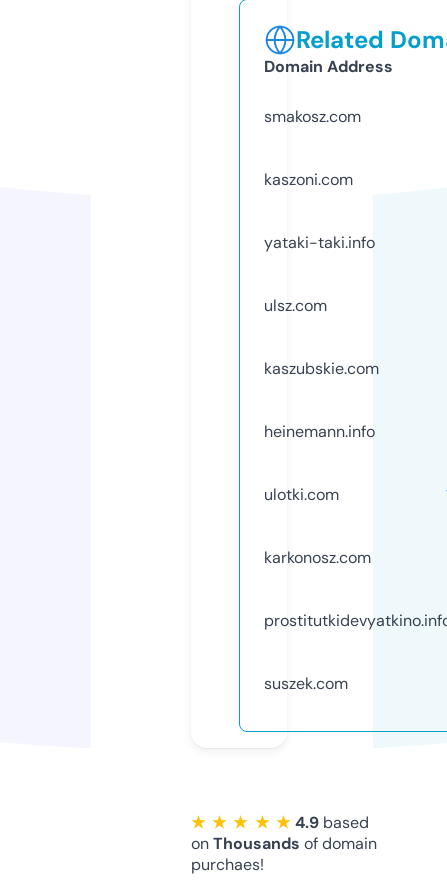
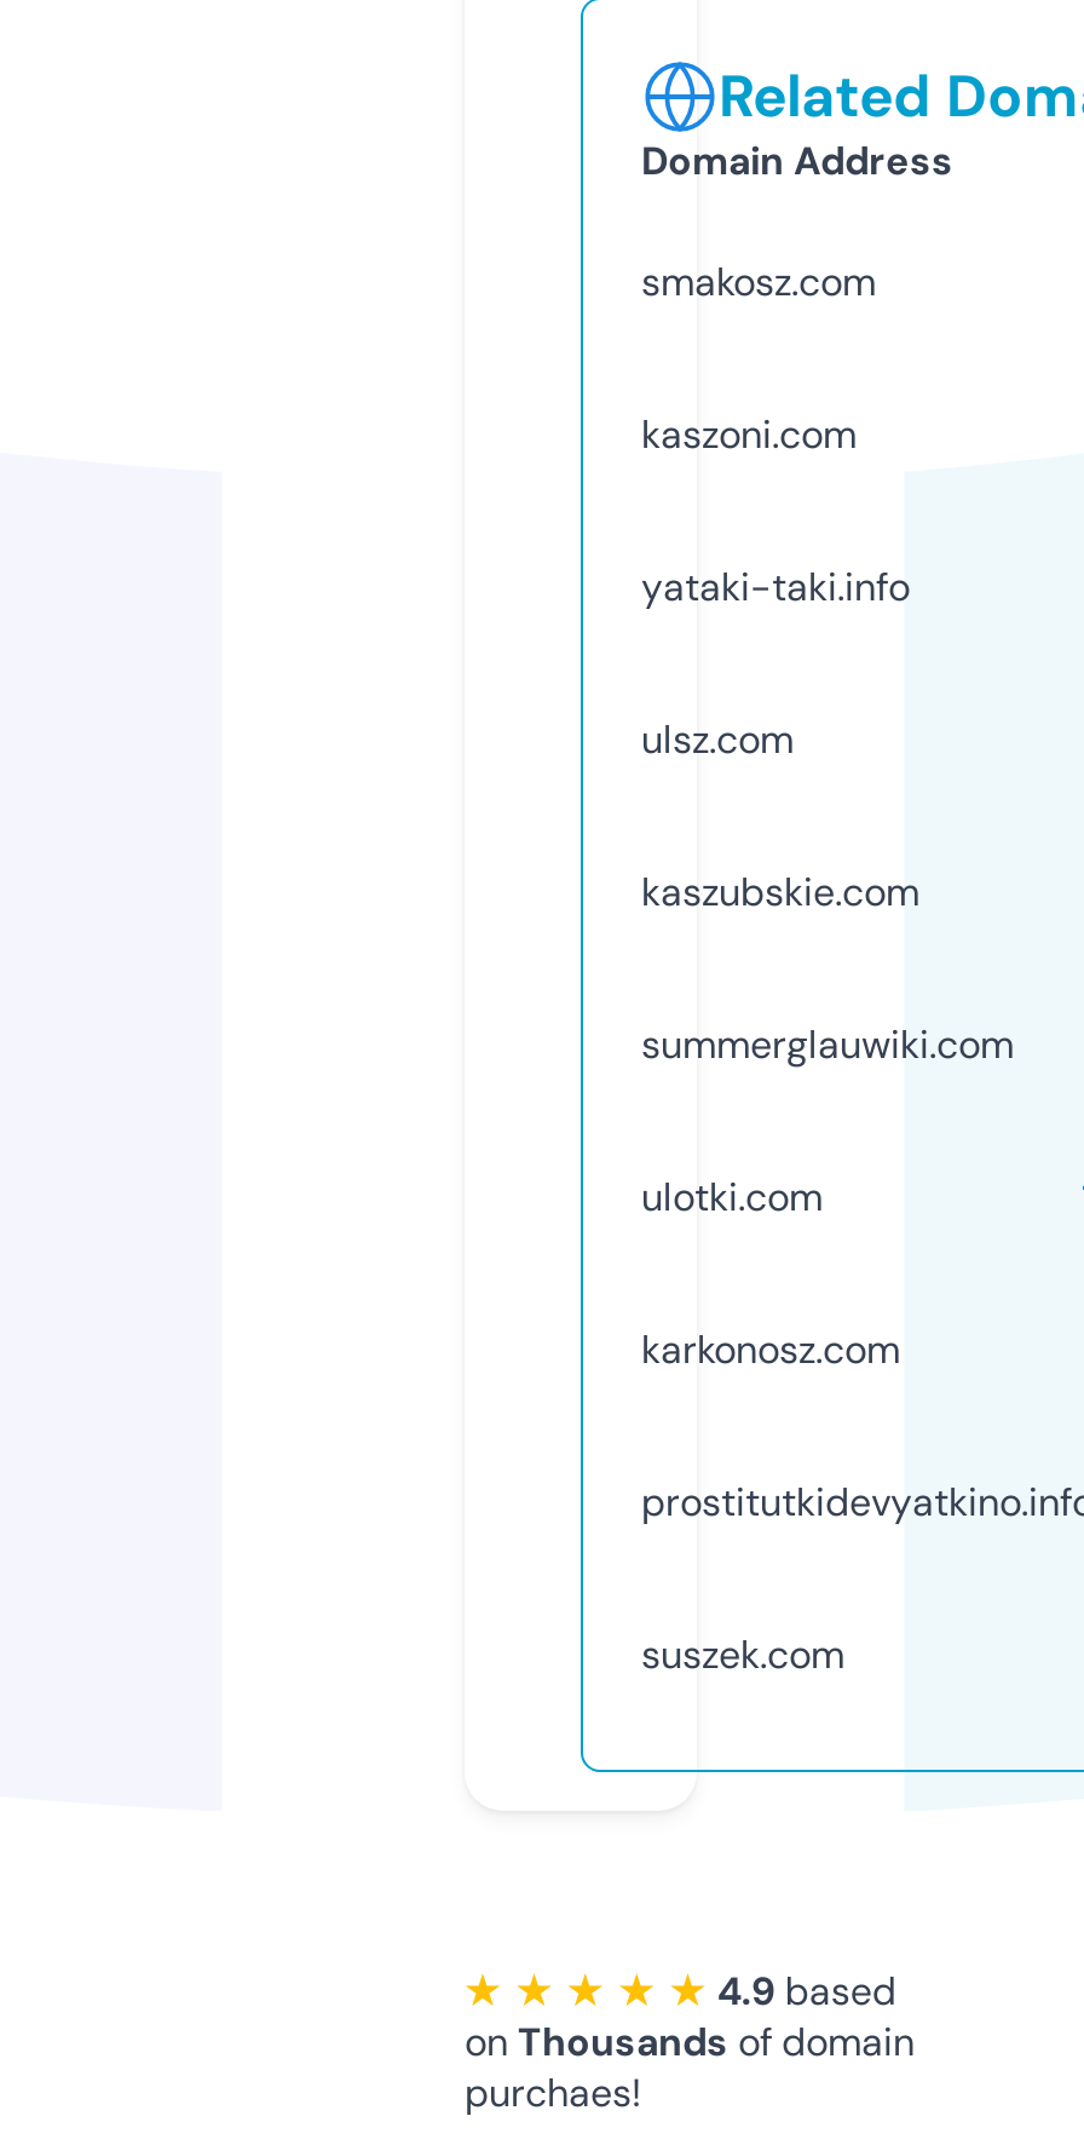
[264,421,375,442] heinemann.info -> [641,1019,1014,1070] summerglauwiki.com

